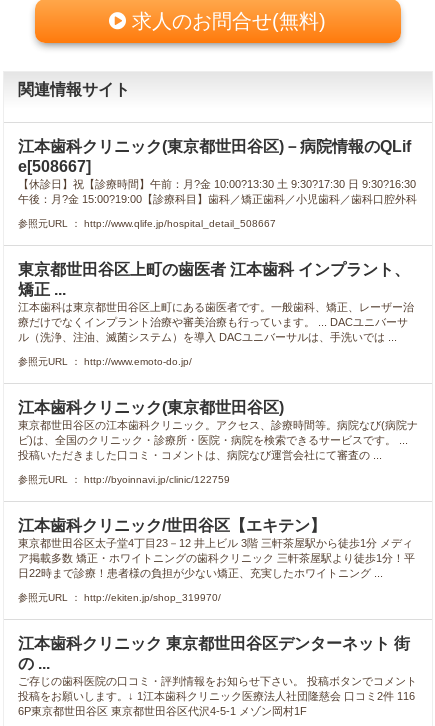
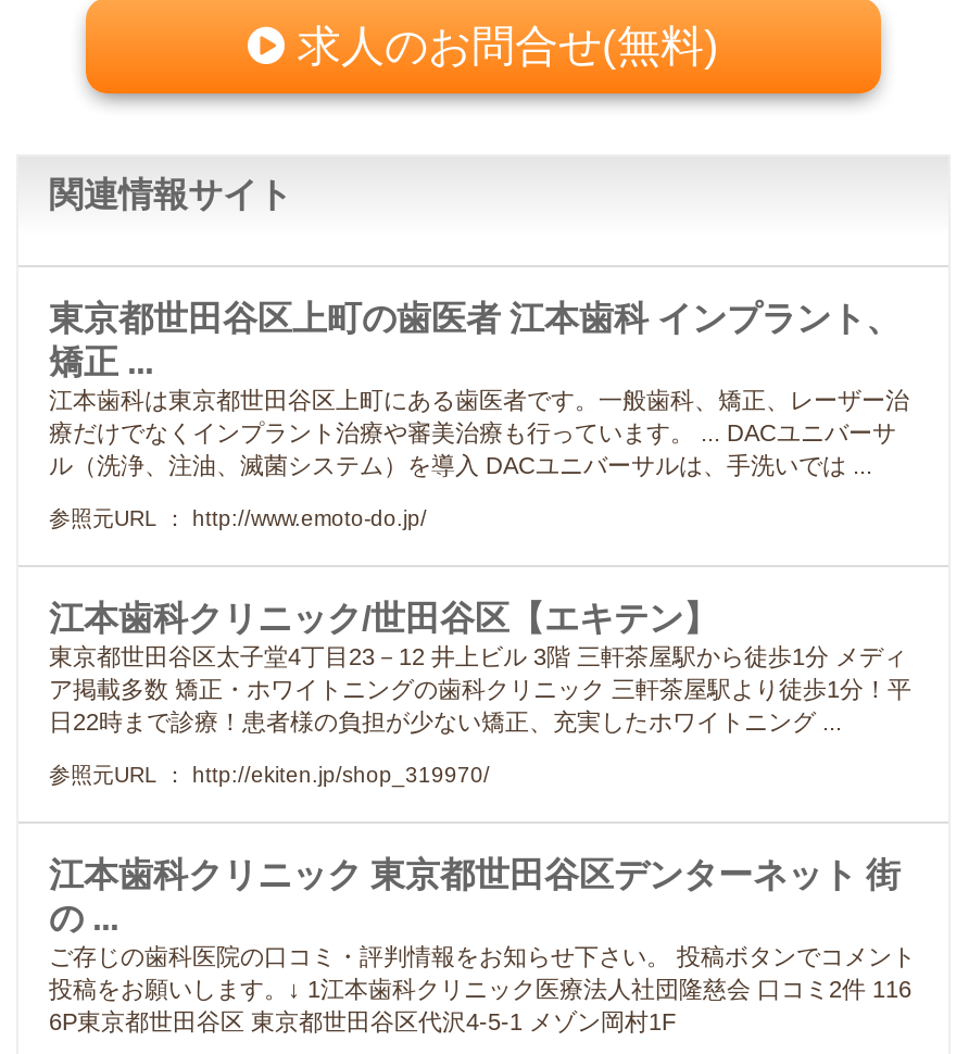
[18,138,417,229] 江本歯科クリニック(東京都世田谷区)－病院情報のQLif | e[508667] | 【休診日】祝【診療時間】午前：月?金 10:00?13:30 土 9:30?17:30 日 9:30?16:30 | 午後：月?金 15:00?19:00【診療科目】歯科／矯正歯科／小児歯科／歯科口腔外科 | 参照元URL ： http://www.qlife.jp/hospital_detail_508667 -> none
[18,399,418,485] 江本歯科クリニック(東京都世田谷区) | 東京都世田谷区の江本歯科クリニック。アクセス、診療時間等。病院なび(病院ナ | ビ)は、全国のクリニック・診療所・医院・病院を検索できるサービスです。 ... | 投稿いただきました口コミ・コメントは、病院なび運営会社にて審査の ... | 参照元URL ： http://byoinnavi.jp/clinic/122759 -> none

